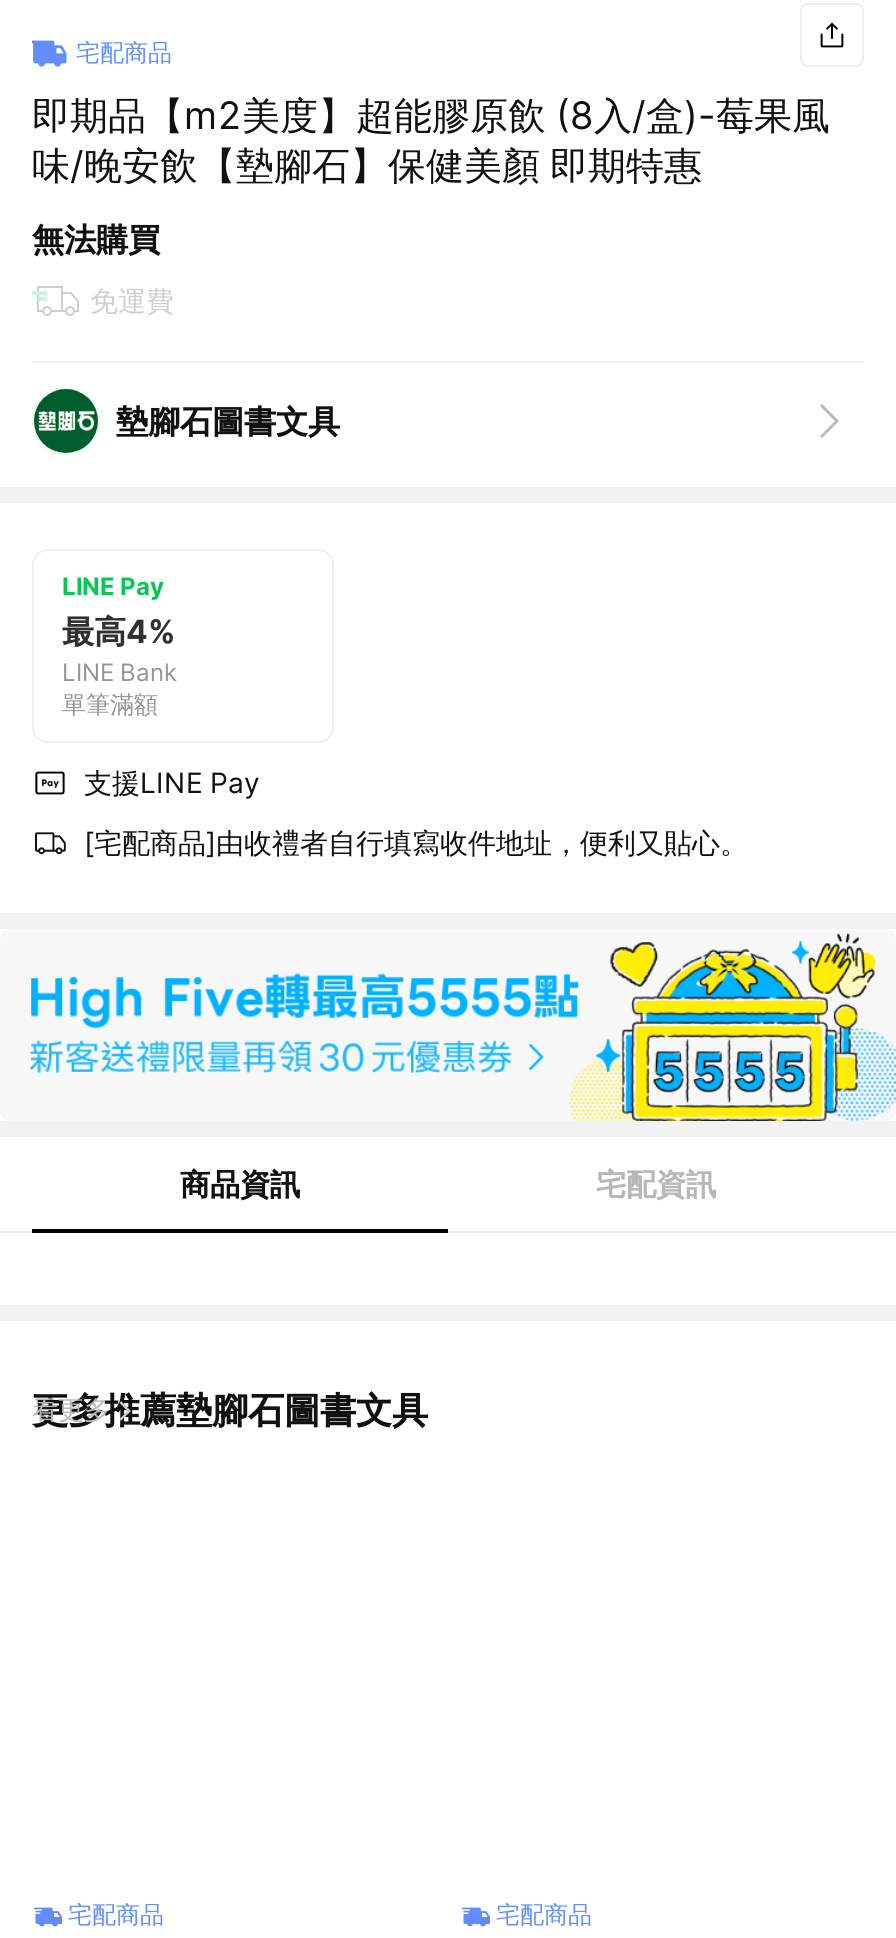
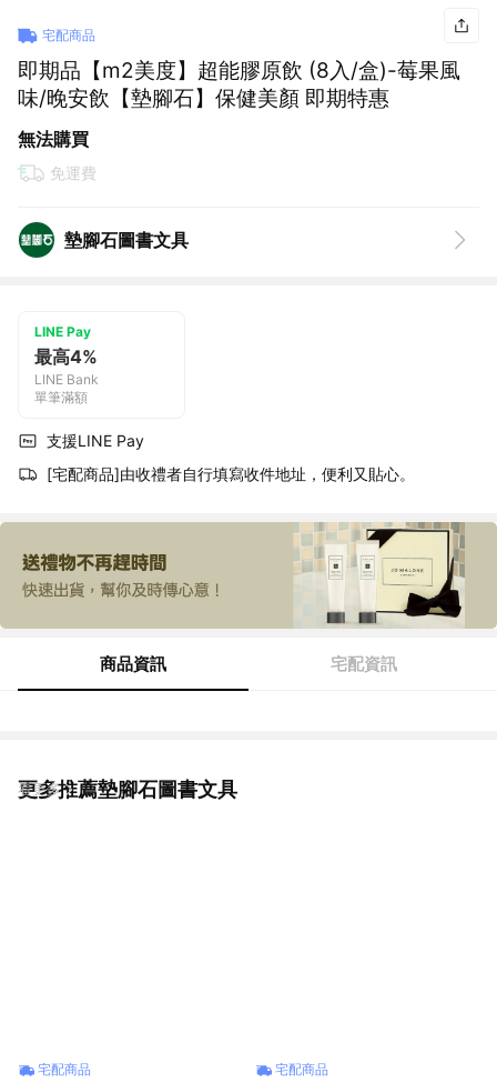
[6,929,890,1123] [image] -> [3,521,494,629] [image]

